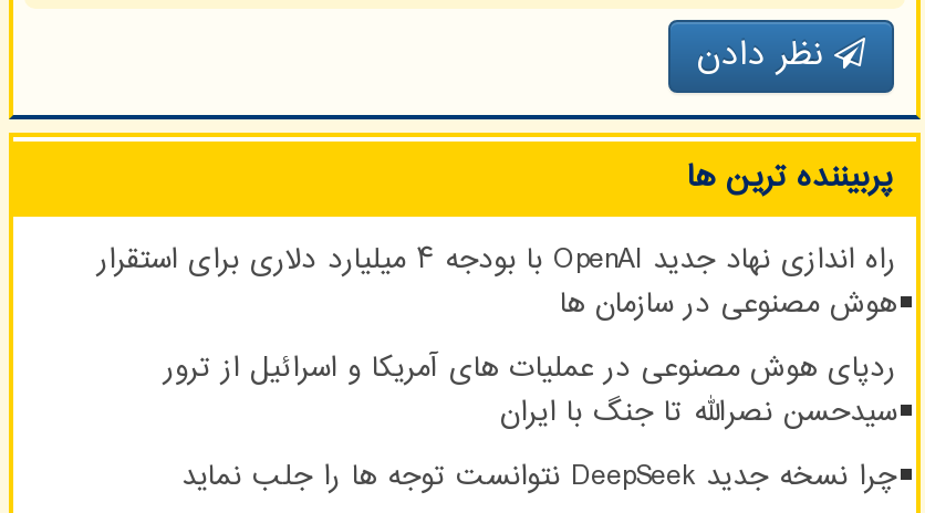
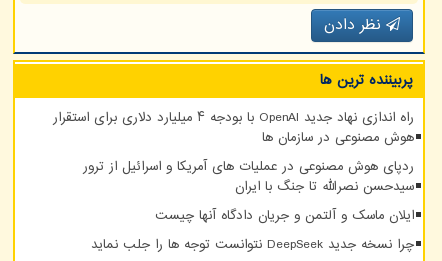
none -> [155,205,414,227] ایلان ماسک و آلتمن و جریان دادگاه آنها چیست

